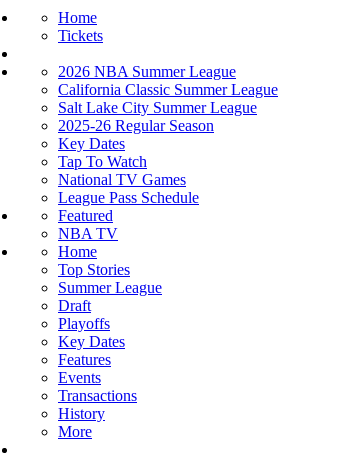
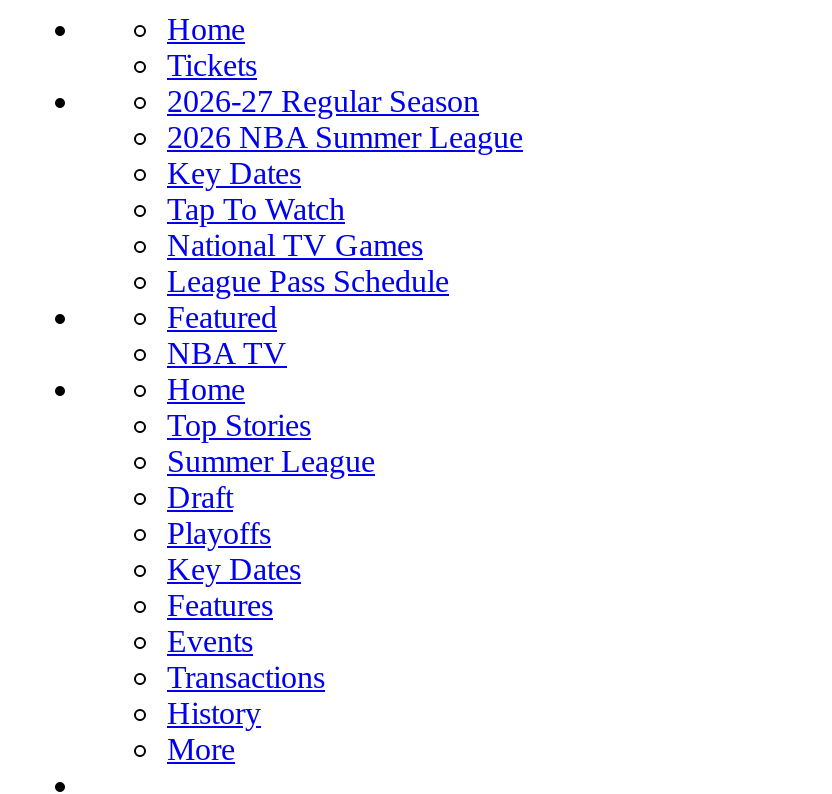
none -> [167,84,479,118] 2026-27 Regular Season
[58,81,278,134] California Classic Summer League | Salt Lake City Summer League | 2025-26 Regular Season -> none

